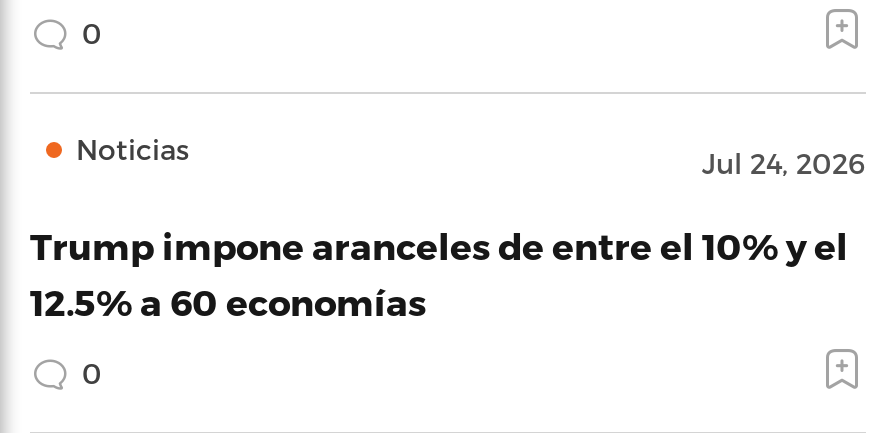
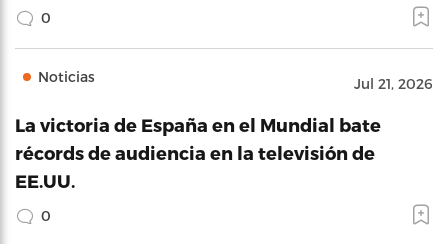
[702,146,866,180] Jul 24, 2026 -> [354,75,433,92] Jul 21, 2026
[30,224,848,322] Trump impone aranceles de entre el 10% y el | 12.5% a 60 economías -> [15,114,381,191] La victoria de España en el Mundial bate | récords de audiencia en la televisión de | EE.UU.

